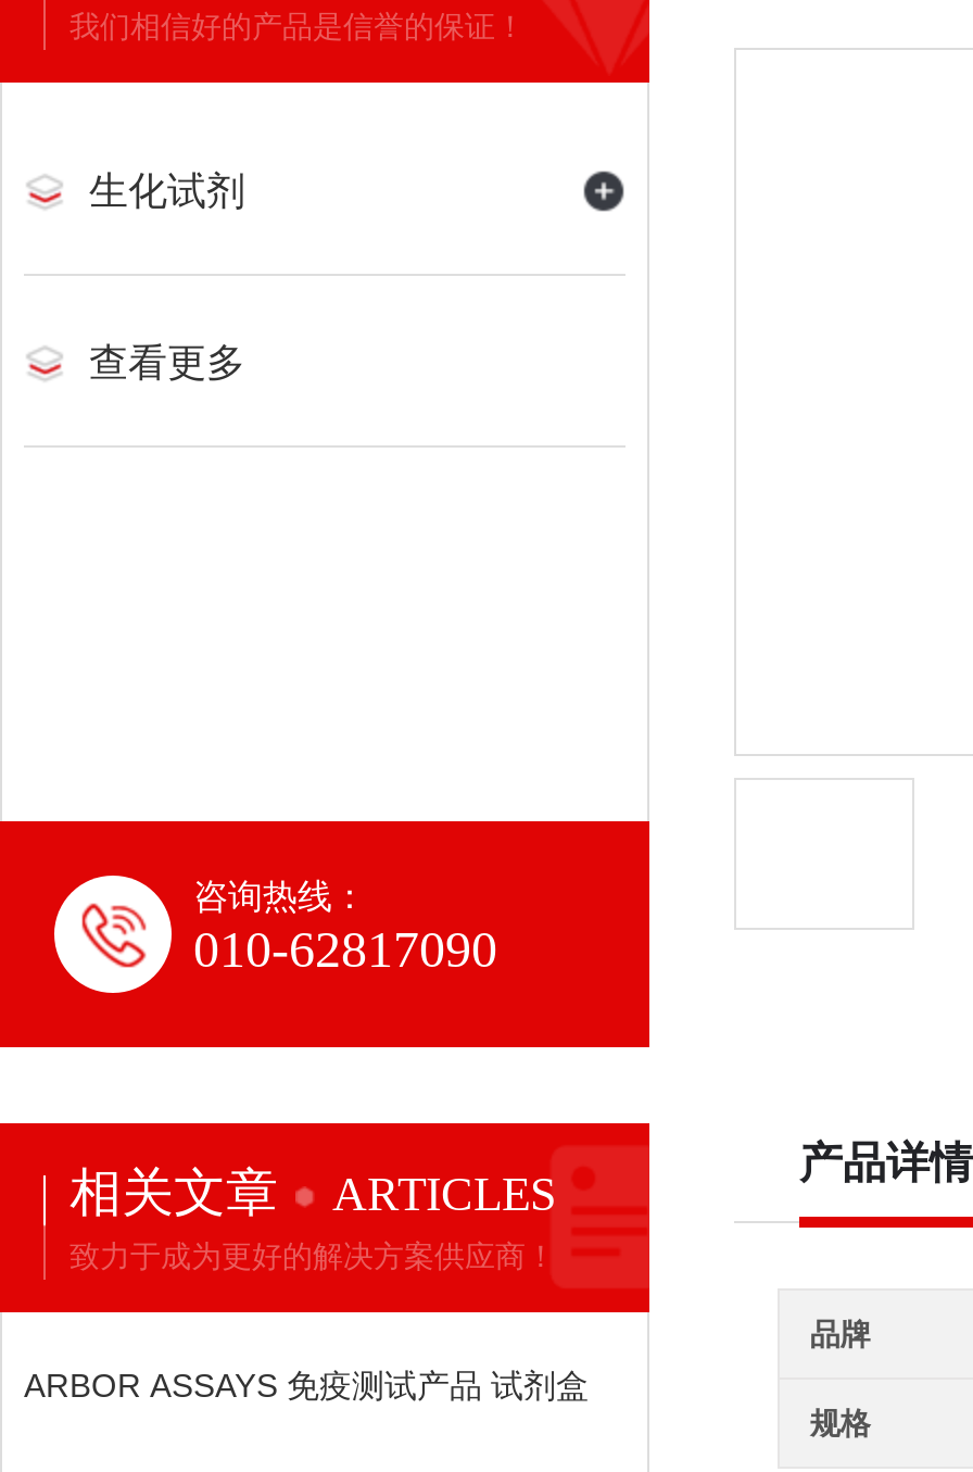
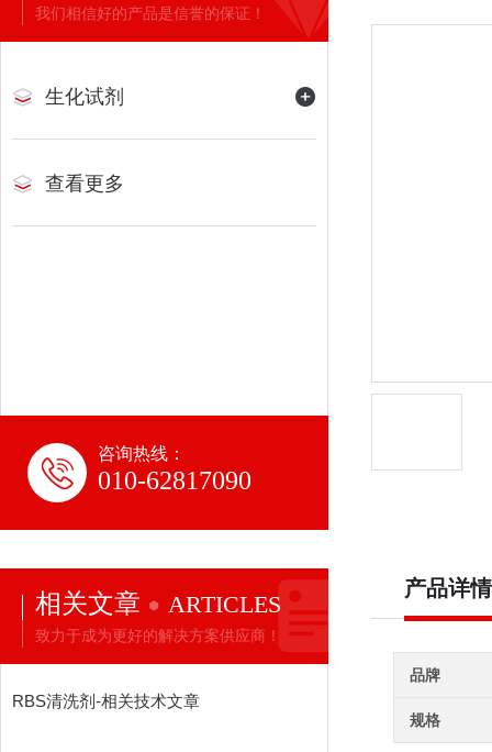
[24,1367,589,1404] ARBOR ASSAYS 免疫测试产品 试剂盒 -> [12,692,200,710] RBS清洗剂-相关技术文章

